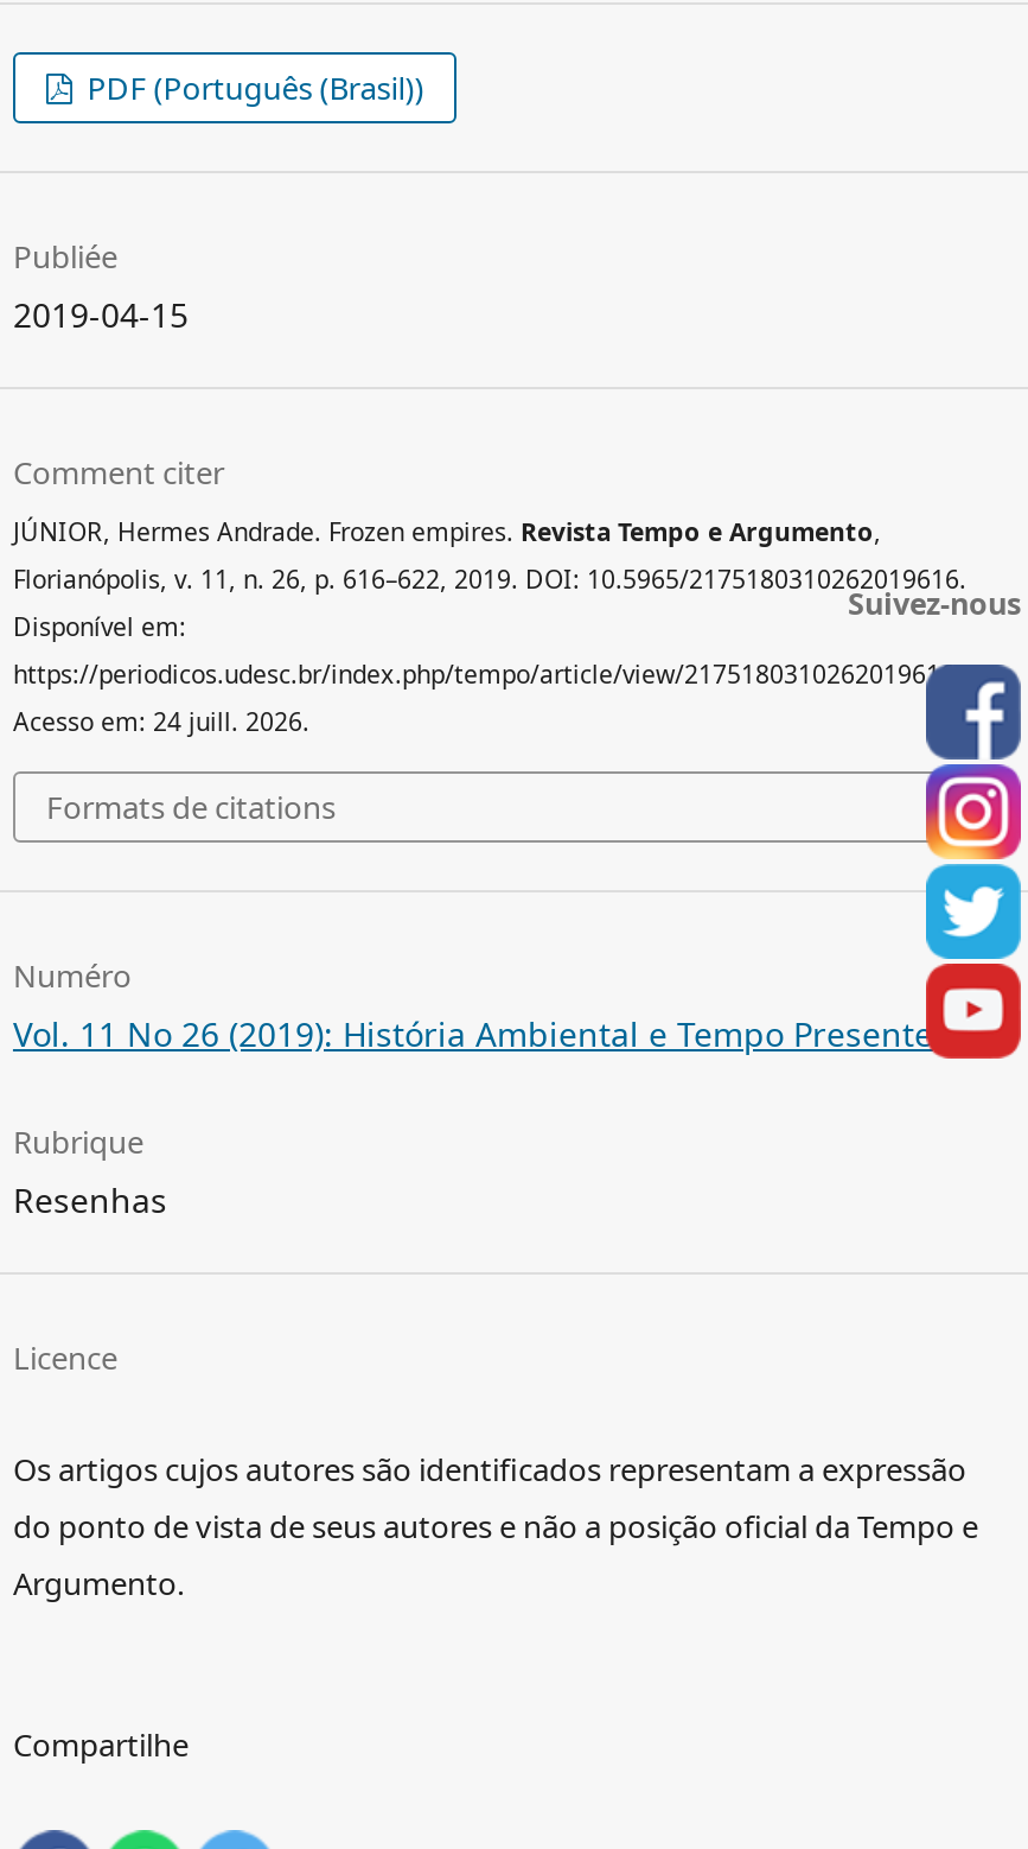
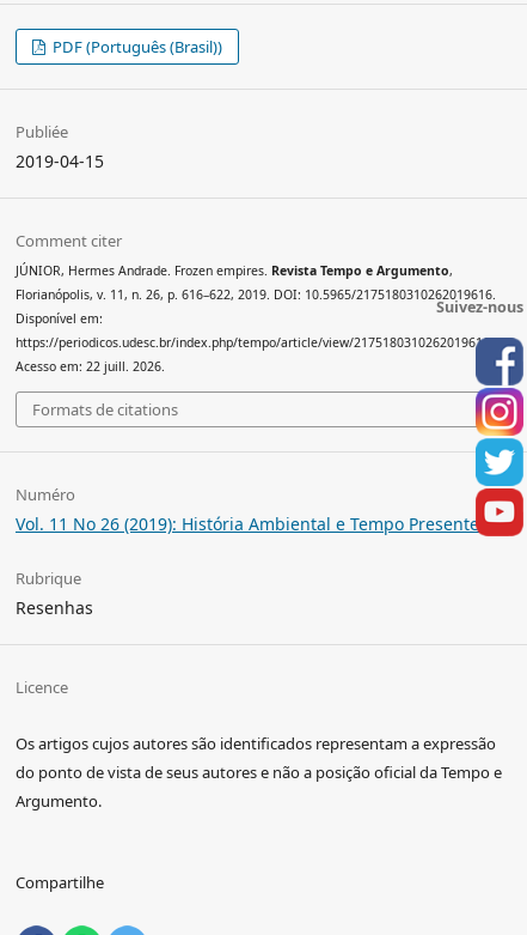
[13,706,309,739] Acesso em: 24 juill. 2026. -> [16,358,165,375] Acesso em: 22 juill. 2026.

